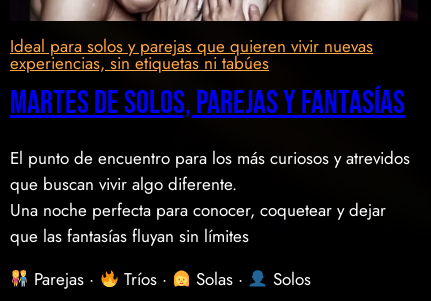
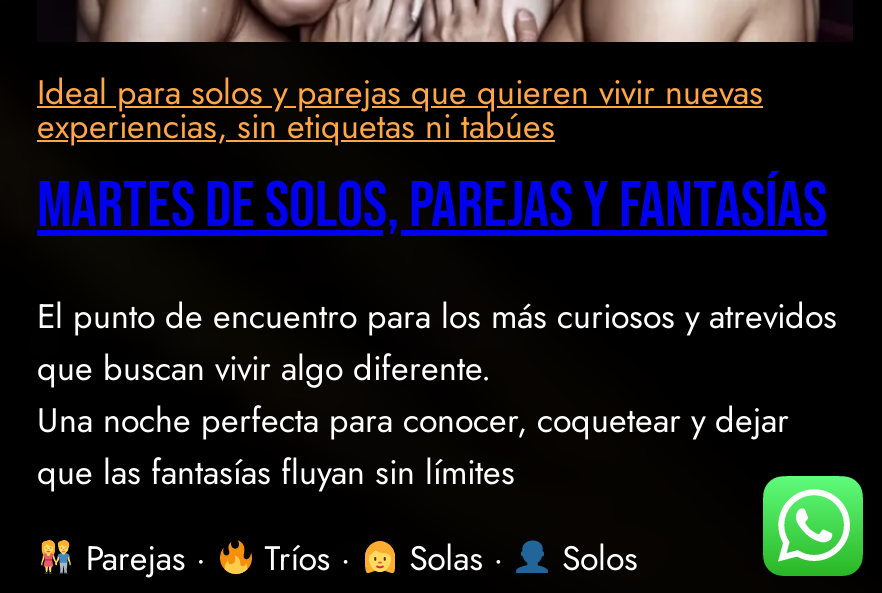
none -> [761,474,865,578] [image]

